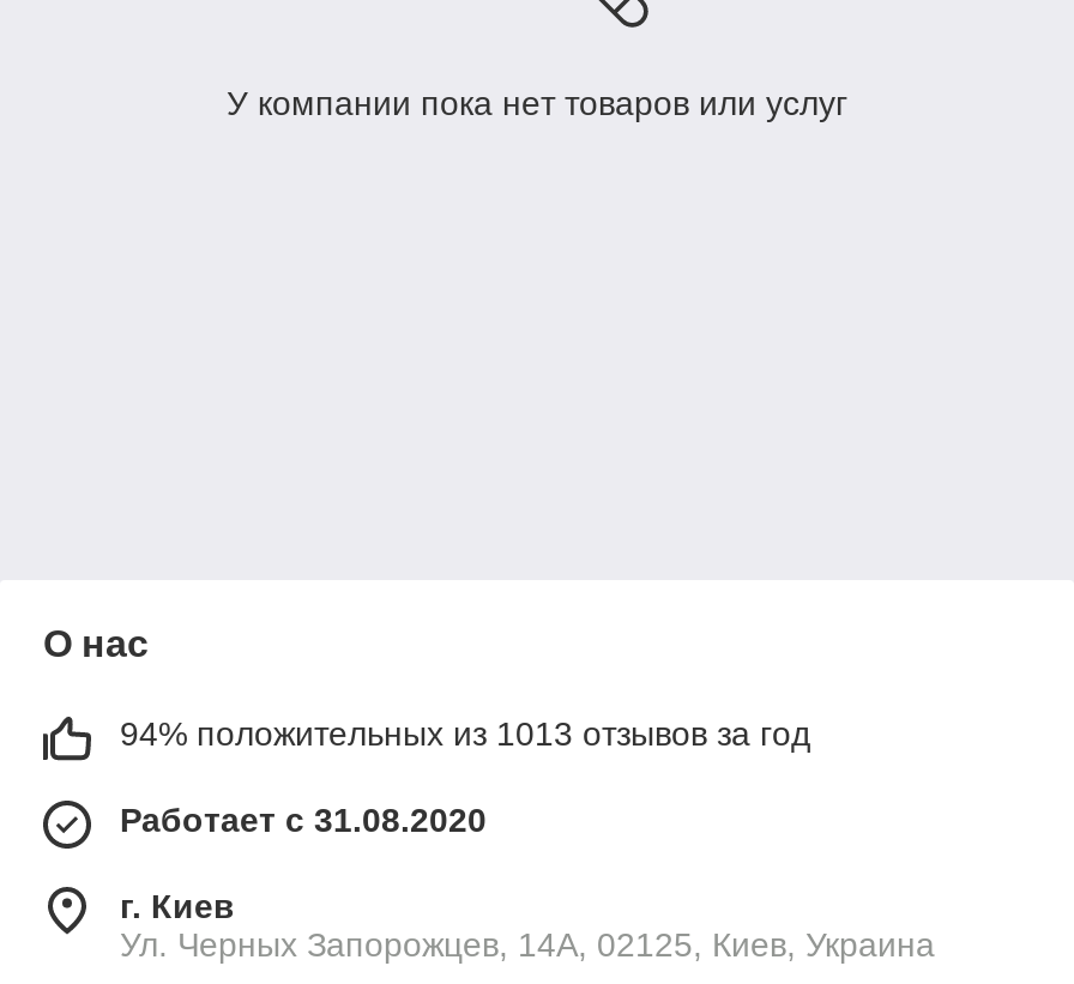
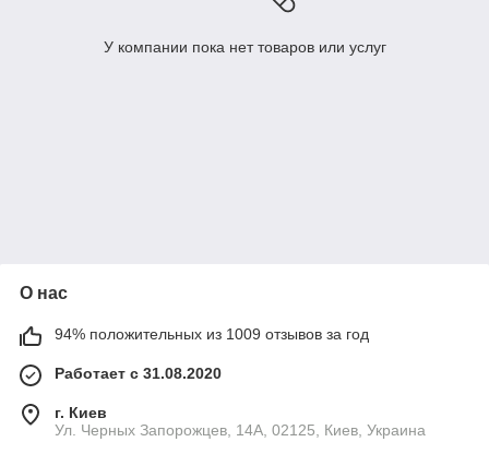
[120,716,810,754] 94% положительных из 1013 отзывов за год -> [55,326,369,343] 94% положительных из 1009 отзывов за год

